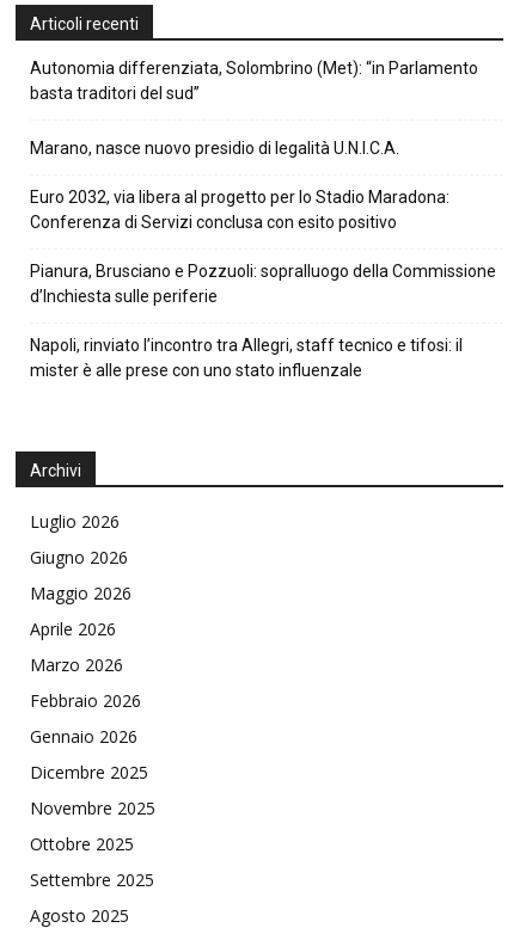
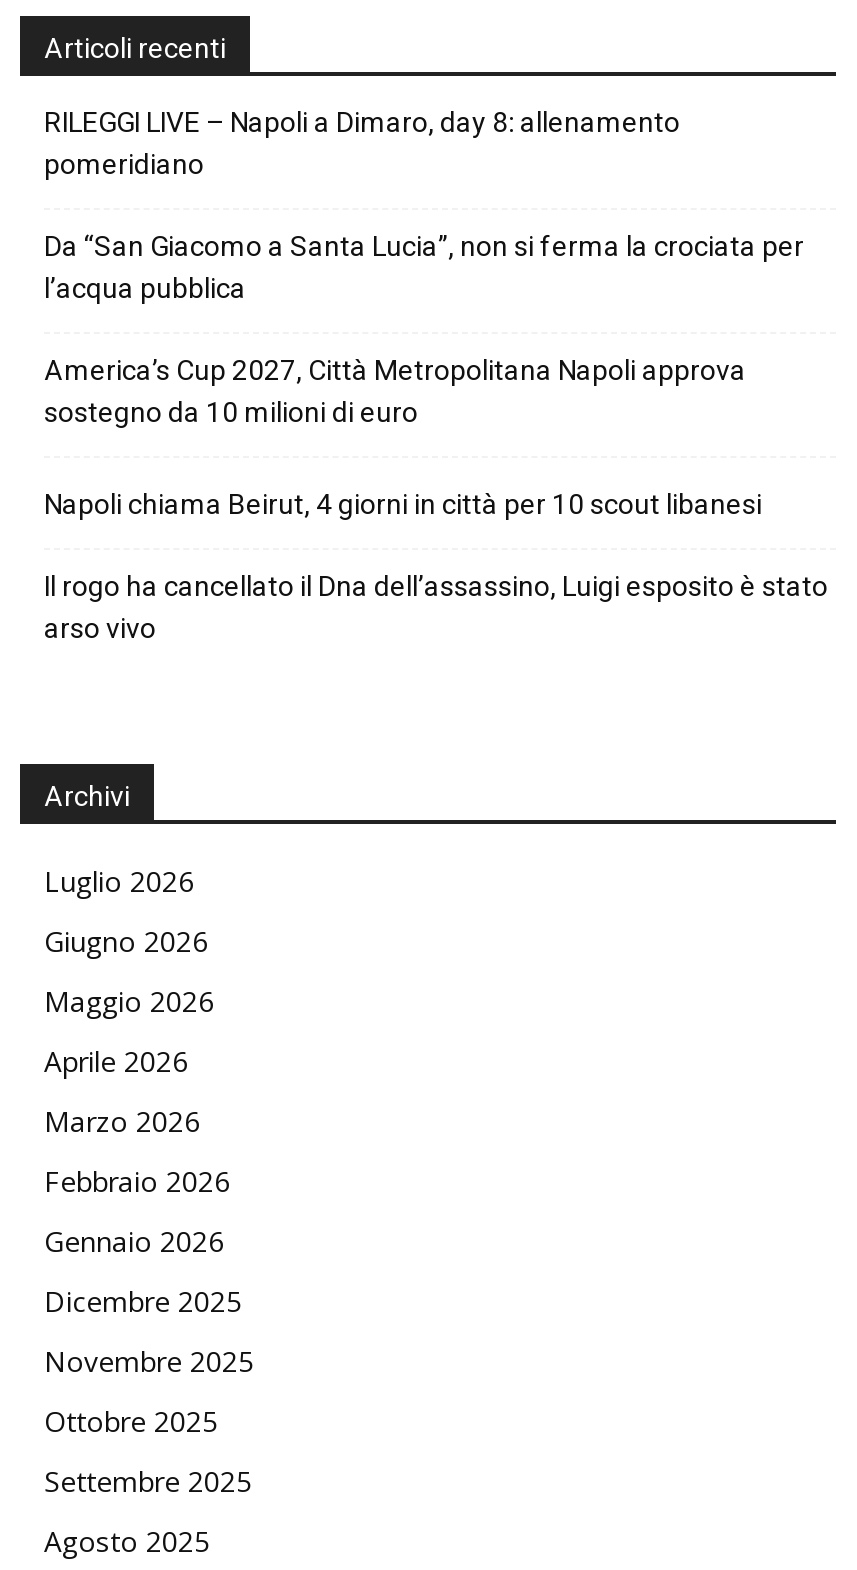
[30,58,478,102] Autonomia differenziata, Solombrino (Met): “in Parlamento | basta traditori del sud” -> [44,107,680,181] RILEGGI LIVE – Napoli a Dimaro, day 8: allenamento | pomeridiano
[30,138,399,157] Marano, nasce nuovo presidio di legalità U.N.I.C.A. -> [44,231,804,305] Da “San Giacomo a Santa Lucia”, non si ferma la crociata per | l’acqua pubblica
[30,187,449,231] Euro 2032, via libera al progetto per lo Stadio Maradona: | Conferenza di Servizi conclusa con esito positivo -> [44,355,746,429] America’s Cup 2027, Città Metropolitana Napoli approva | sostegno da 10 milioni di euro
[30,261,496,306] Pianura, Brusciano e Pozzuoli: sopralluogo della Commissione | d’Inchiesta sulle periferie -> [44,489,762,521] Napoli chiama Beirut, 4 giorni in città per 10 scout libanesi
[30,335,463,380] Napoli, rinviato l’incontro tra Allegri, staff tecnico e tifosi: il | mister è alle prese con uno stato influenzale -> [44,571,828,645] Il rogo ha cancellato il Dna dell’assassino, Luigi esposito è stato | arso vivo

